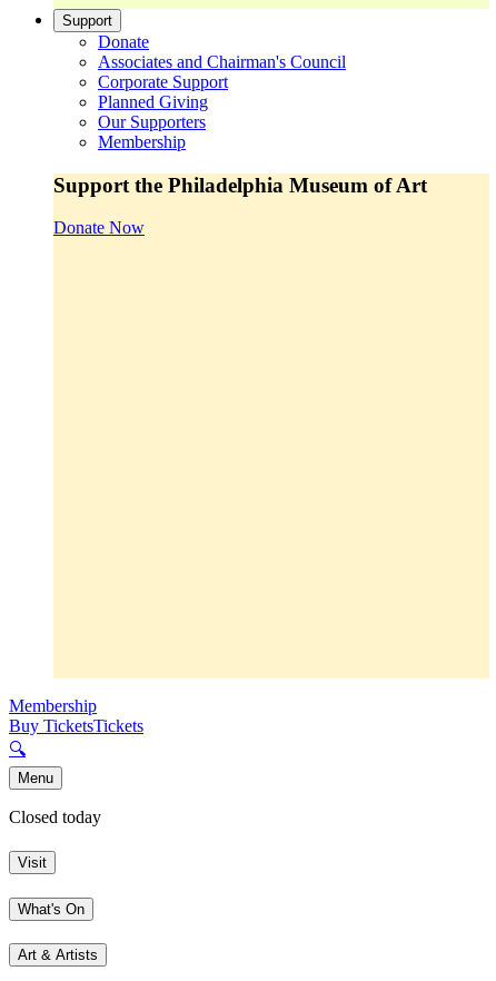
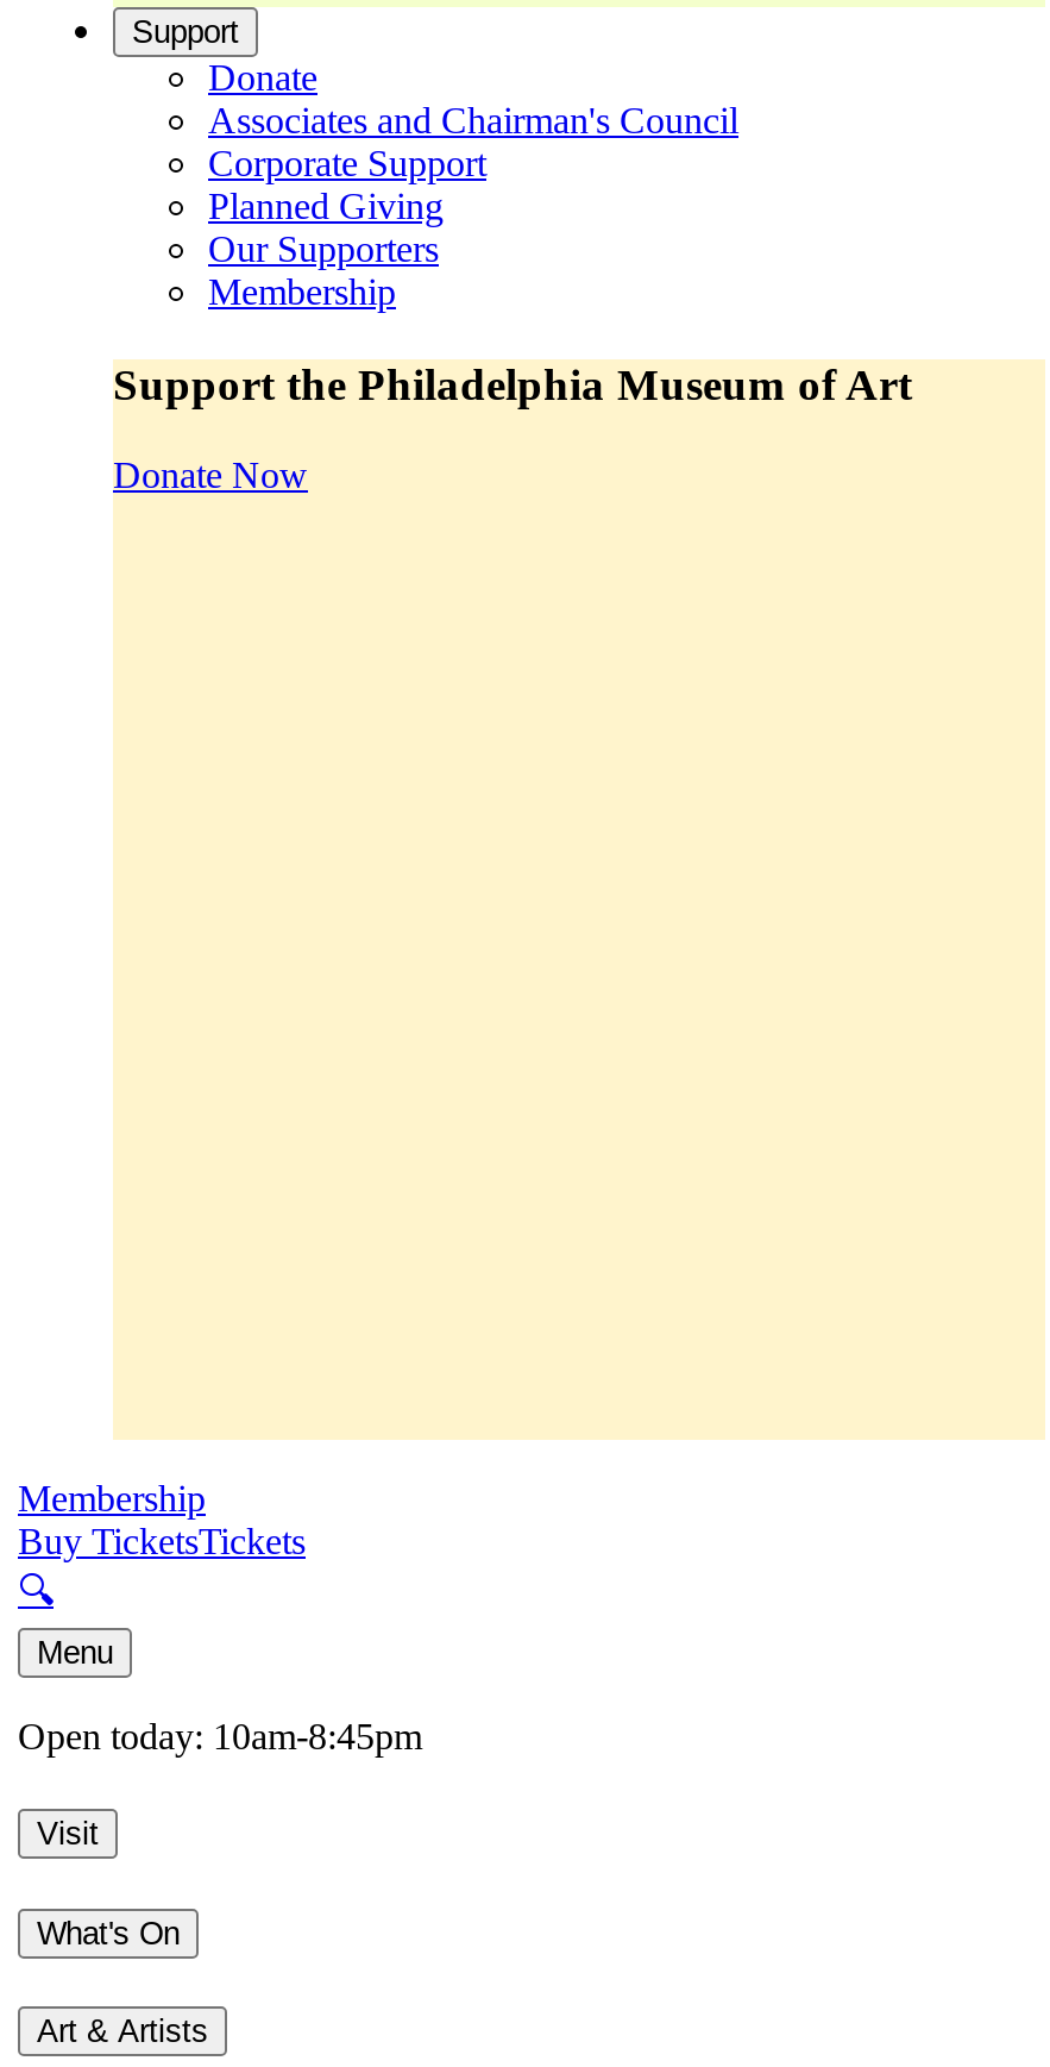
[9,808,101,827] Closed today -> [18,1717,422,1757] Open today: 10am-8:45pm

